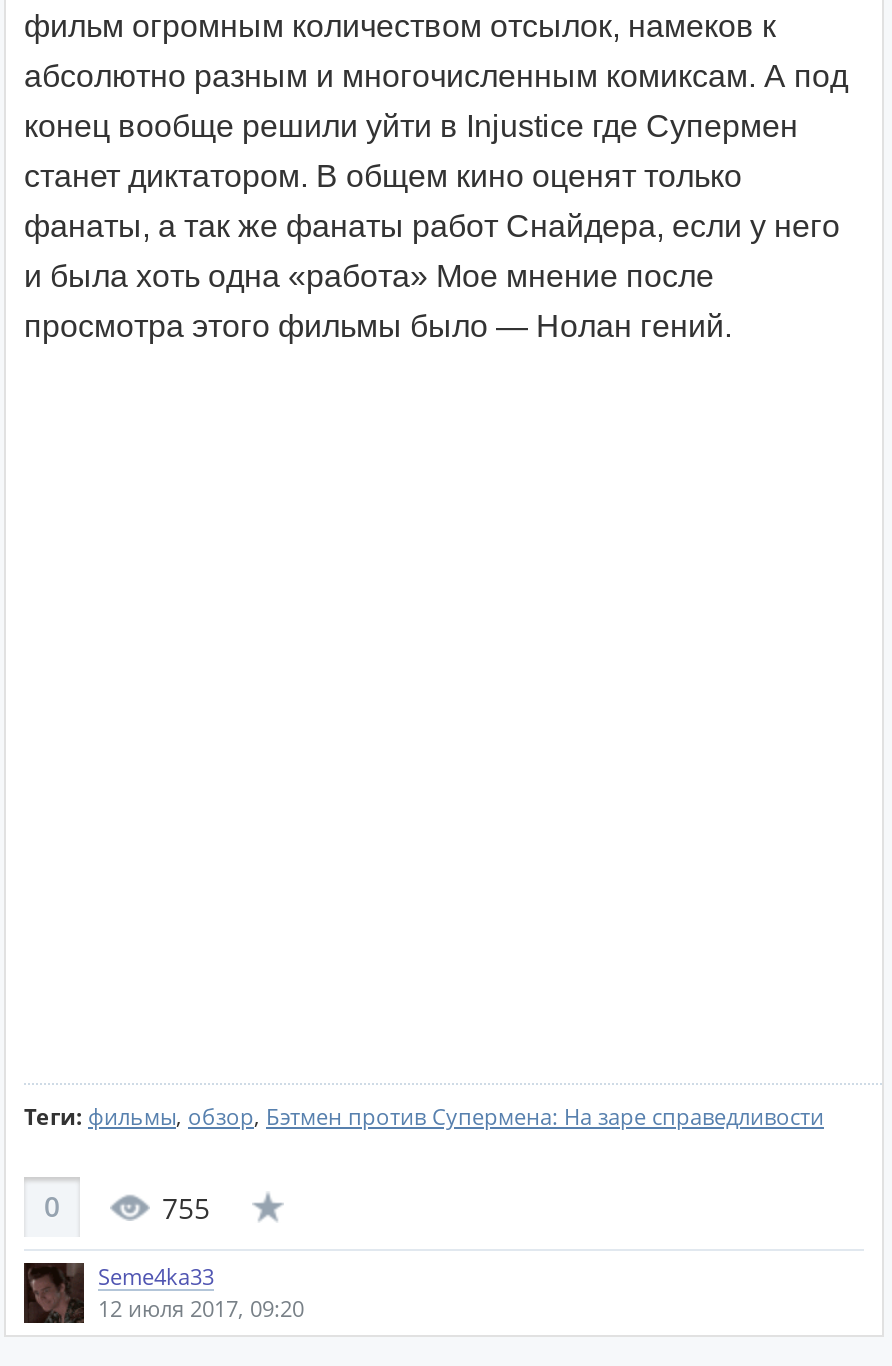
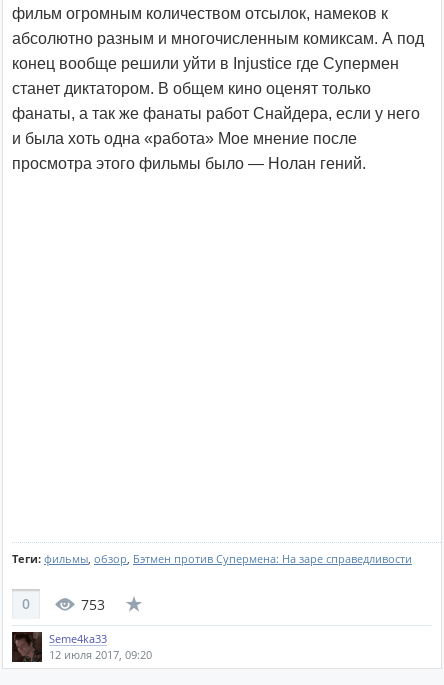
[154,1189,210,1227] 755 -> [77,595,105,614] 753

